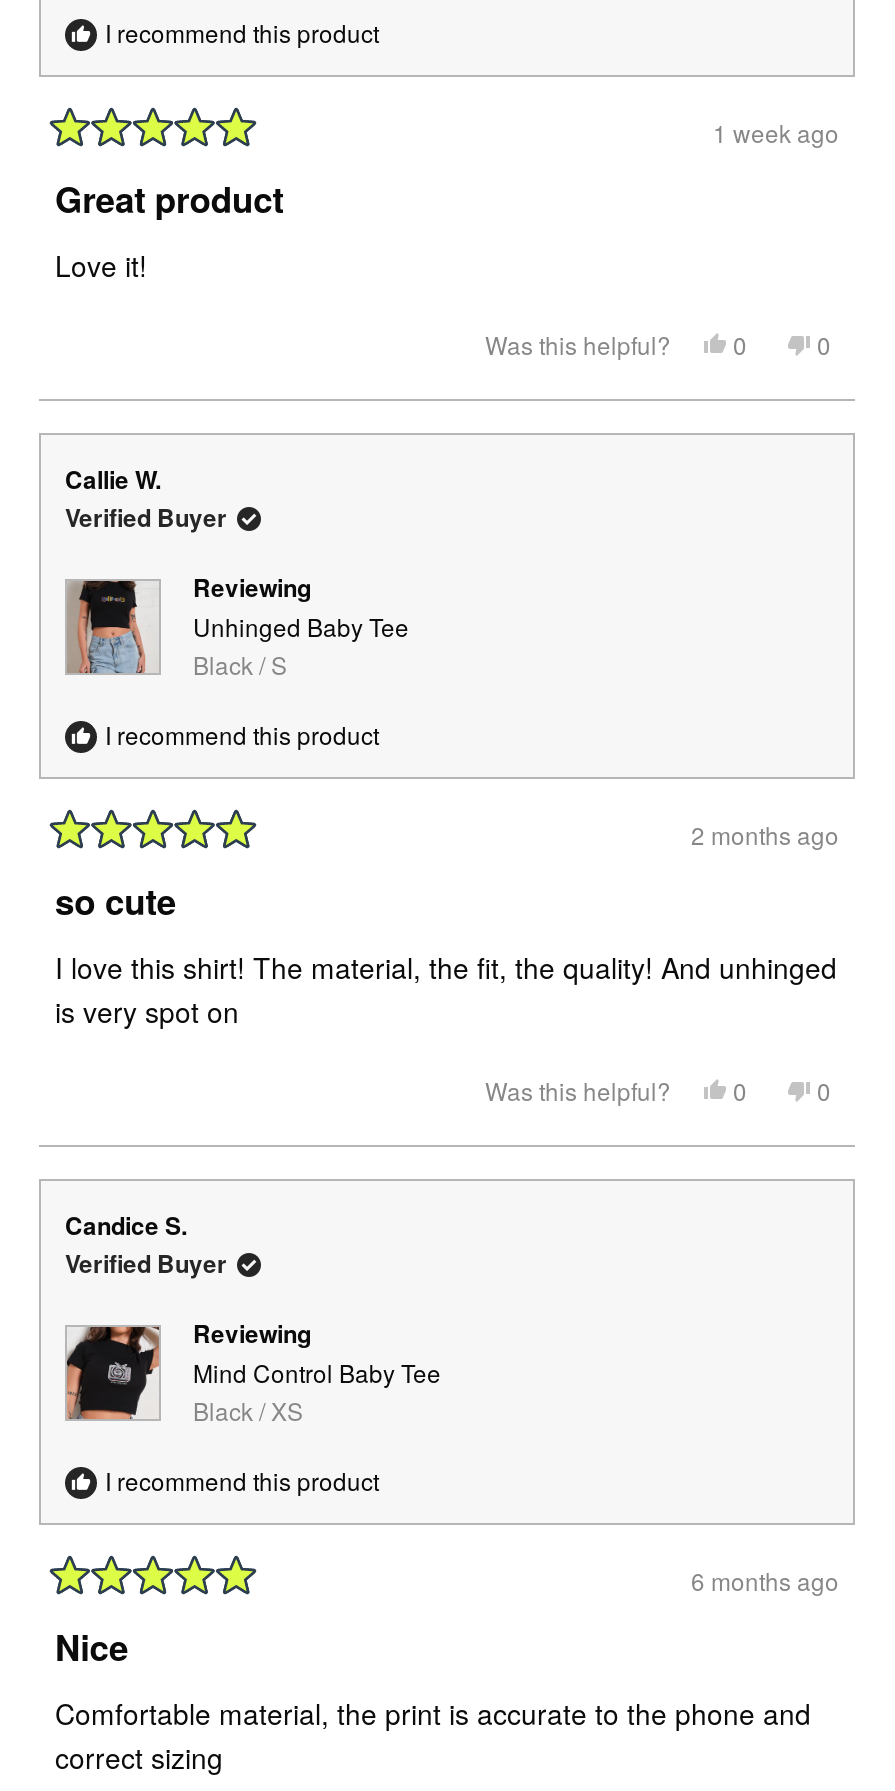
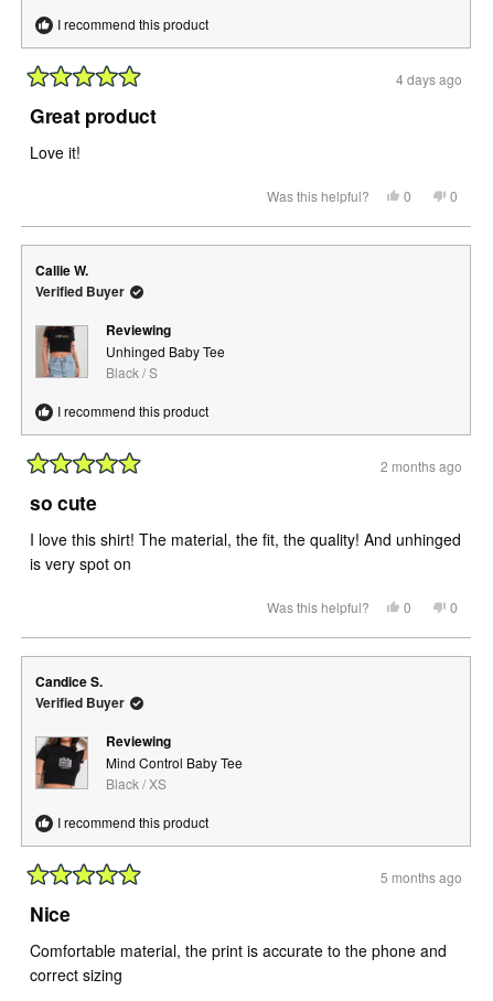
[713,115,839,149] 1 week ago -> [396,69,462,88] 4 days ago
[691,1563,839,1597] 6 months ago -> [381,868,462,886] 5 months ago

